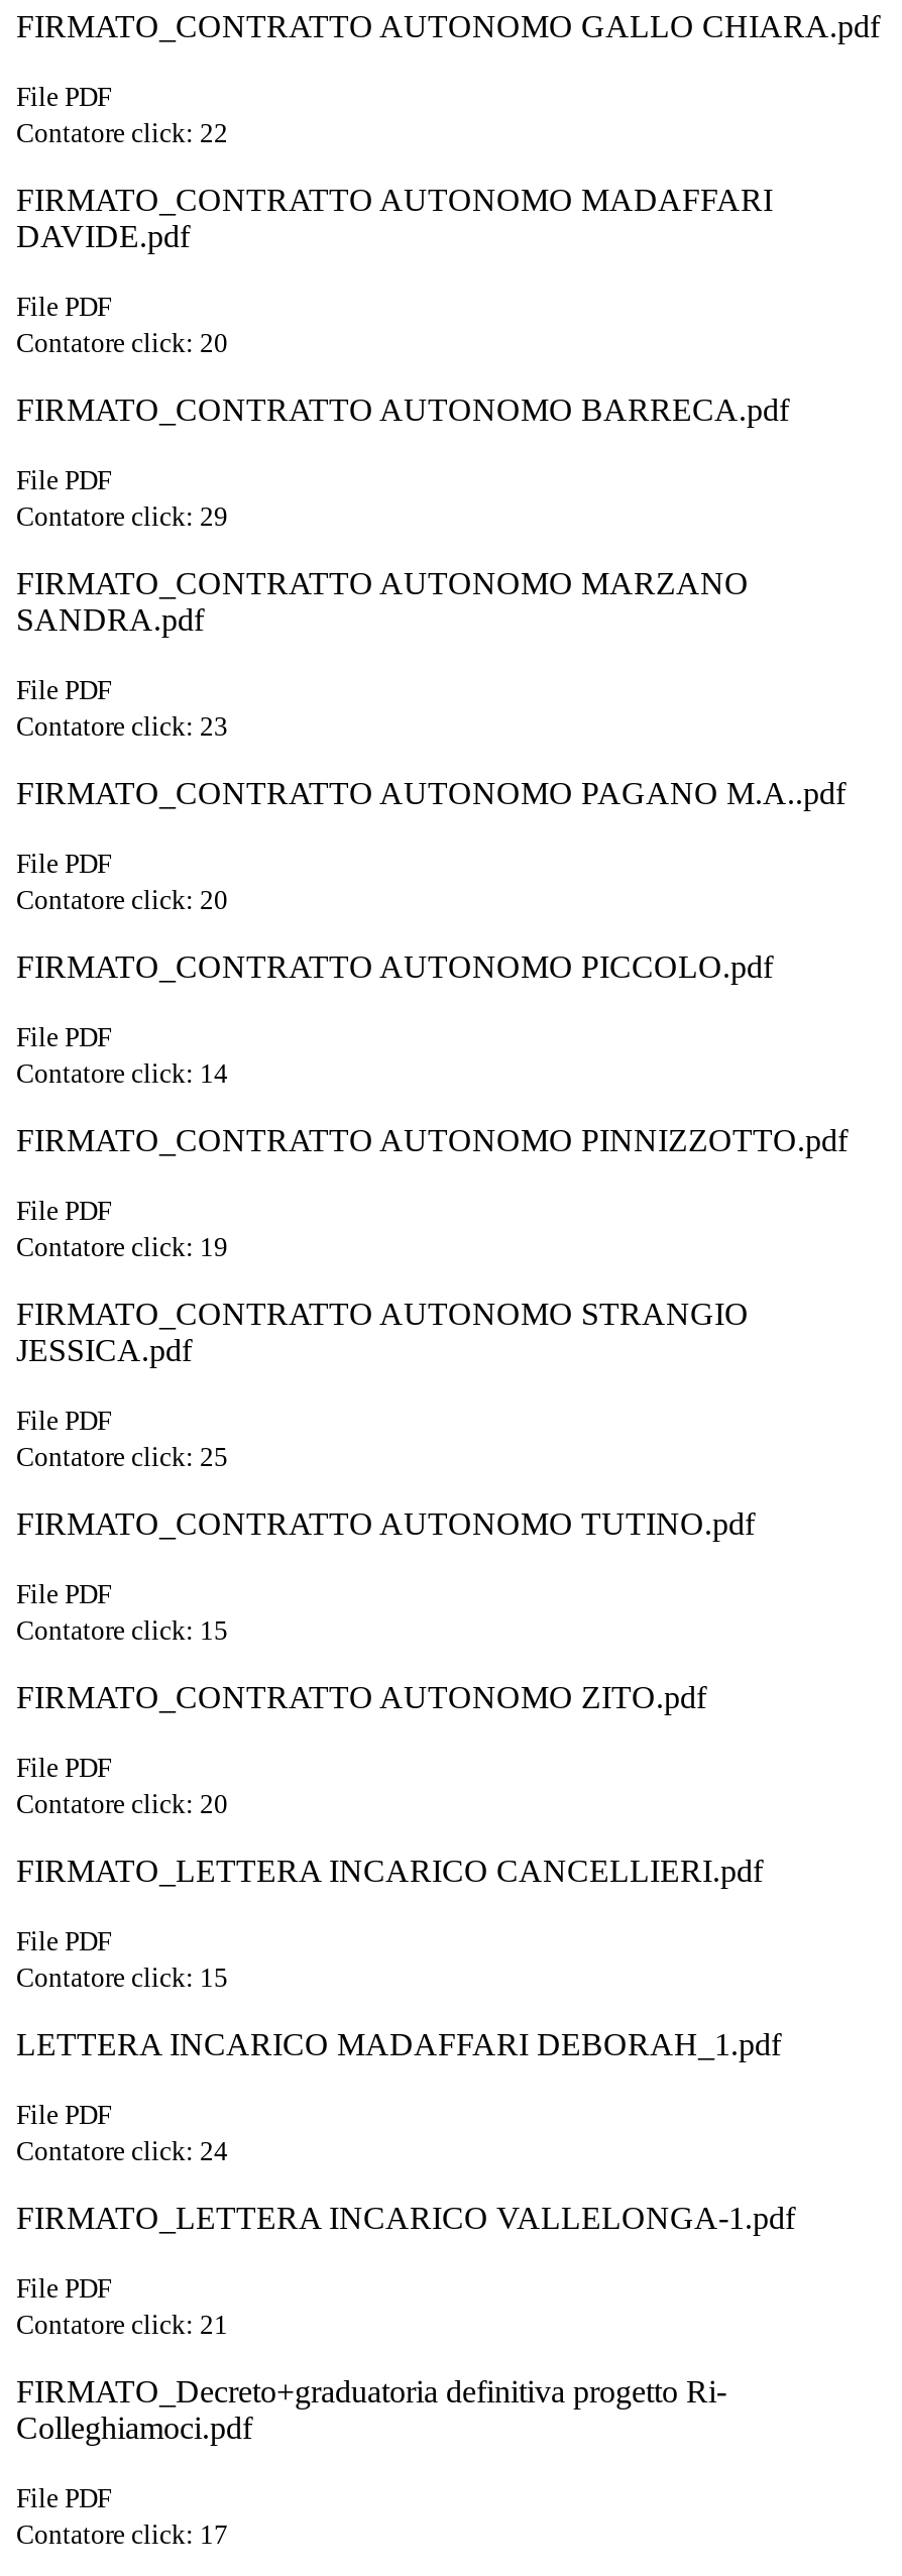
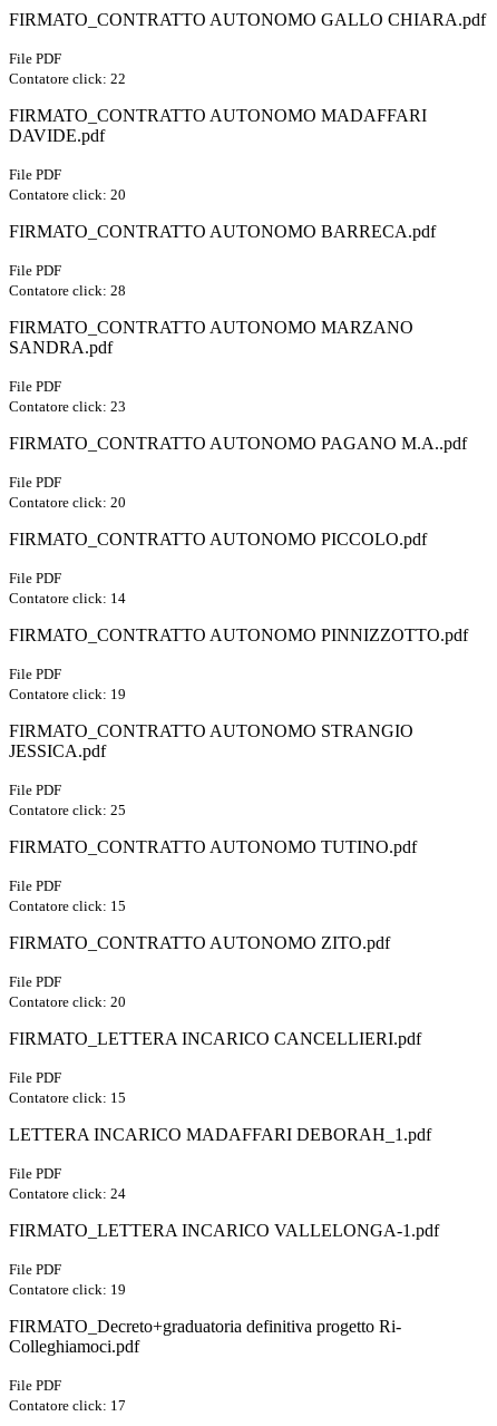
[16,502,228,532] Contatore click: 29 -> [9,282,126,299] Contatore click: 28
[16,2310,228,2340] Contatore click: 21 -> [9,1281,126,1298] Contatore click: 19

